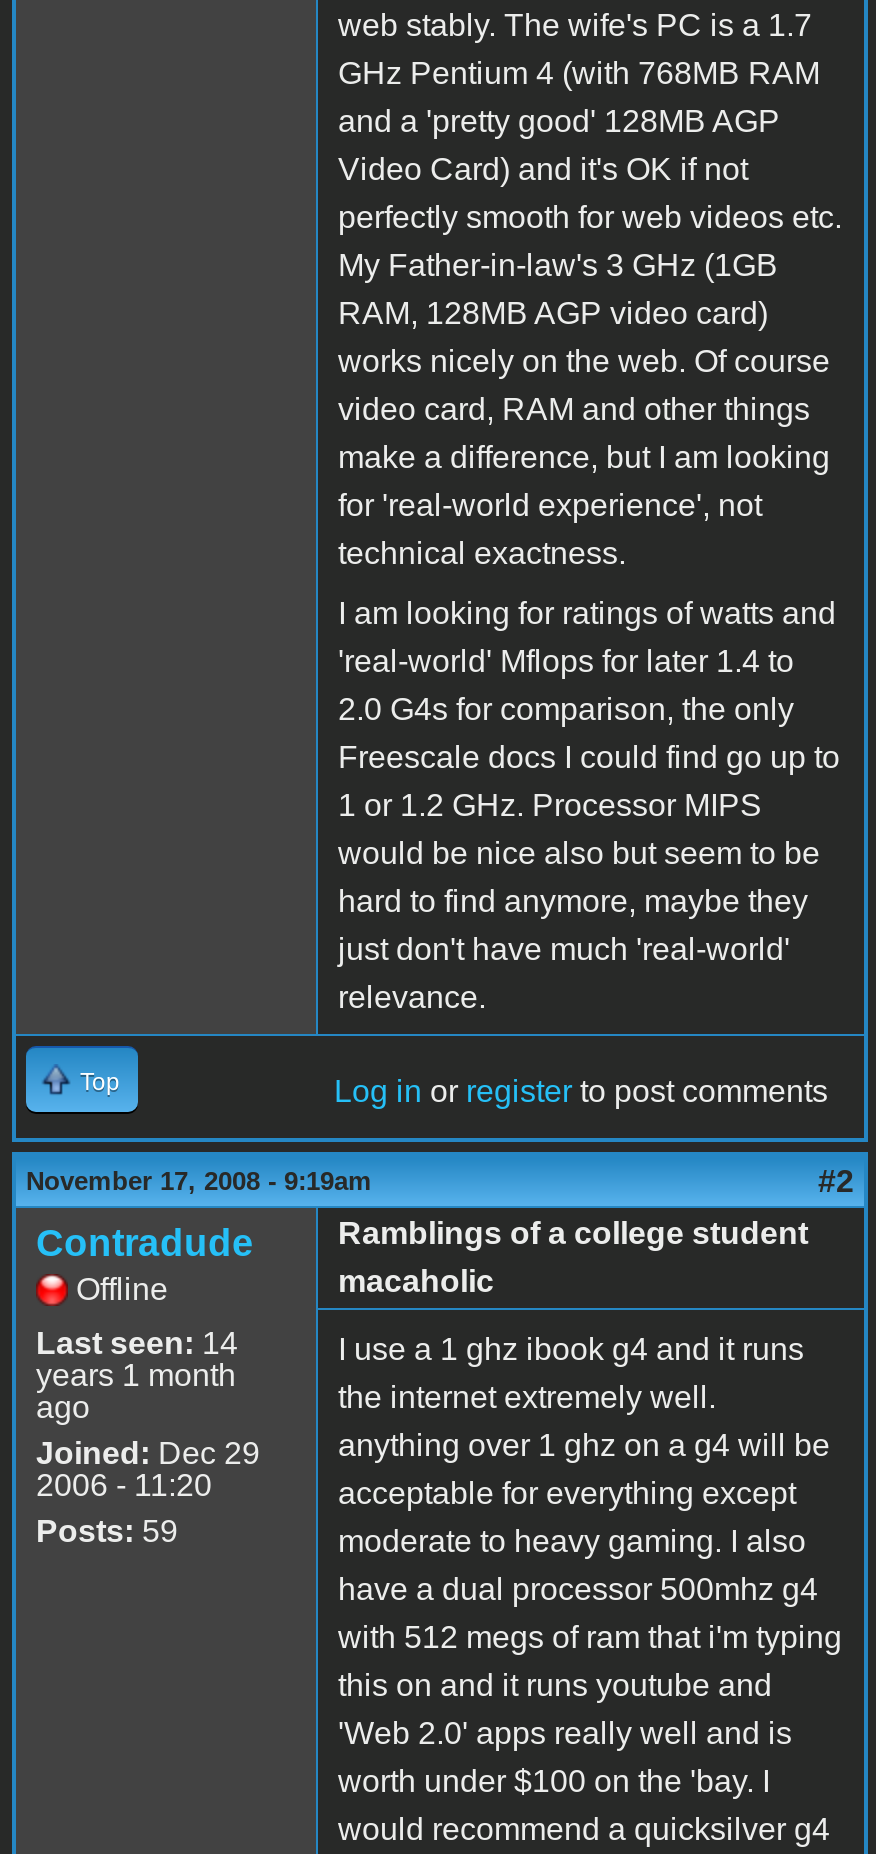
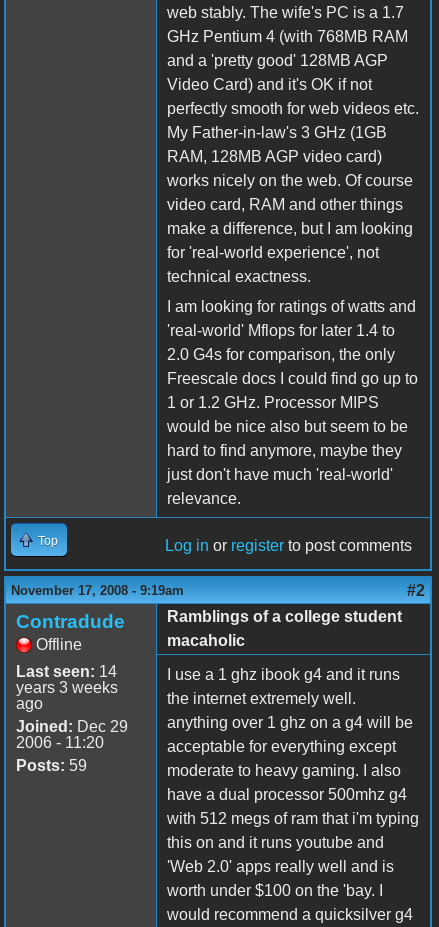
[36,1358,236,1392] years 1 month -> [16,679,118,696] years 3 weeks

